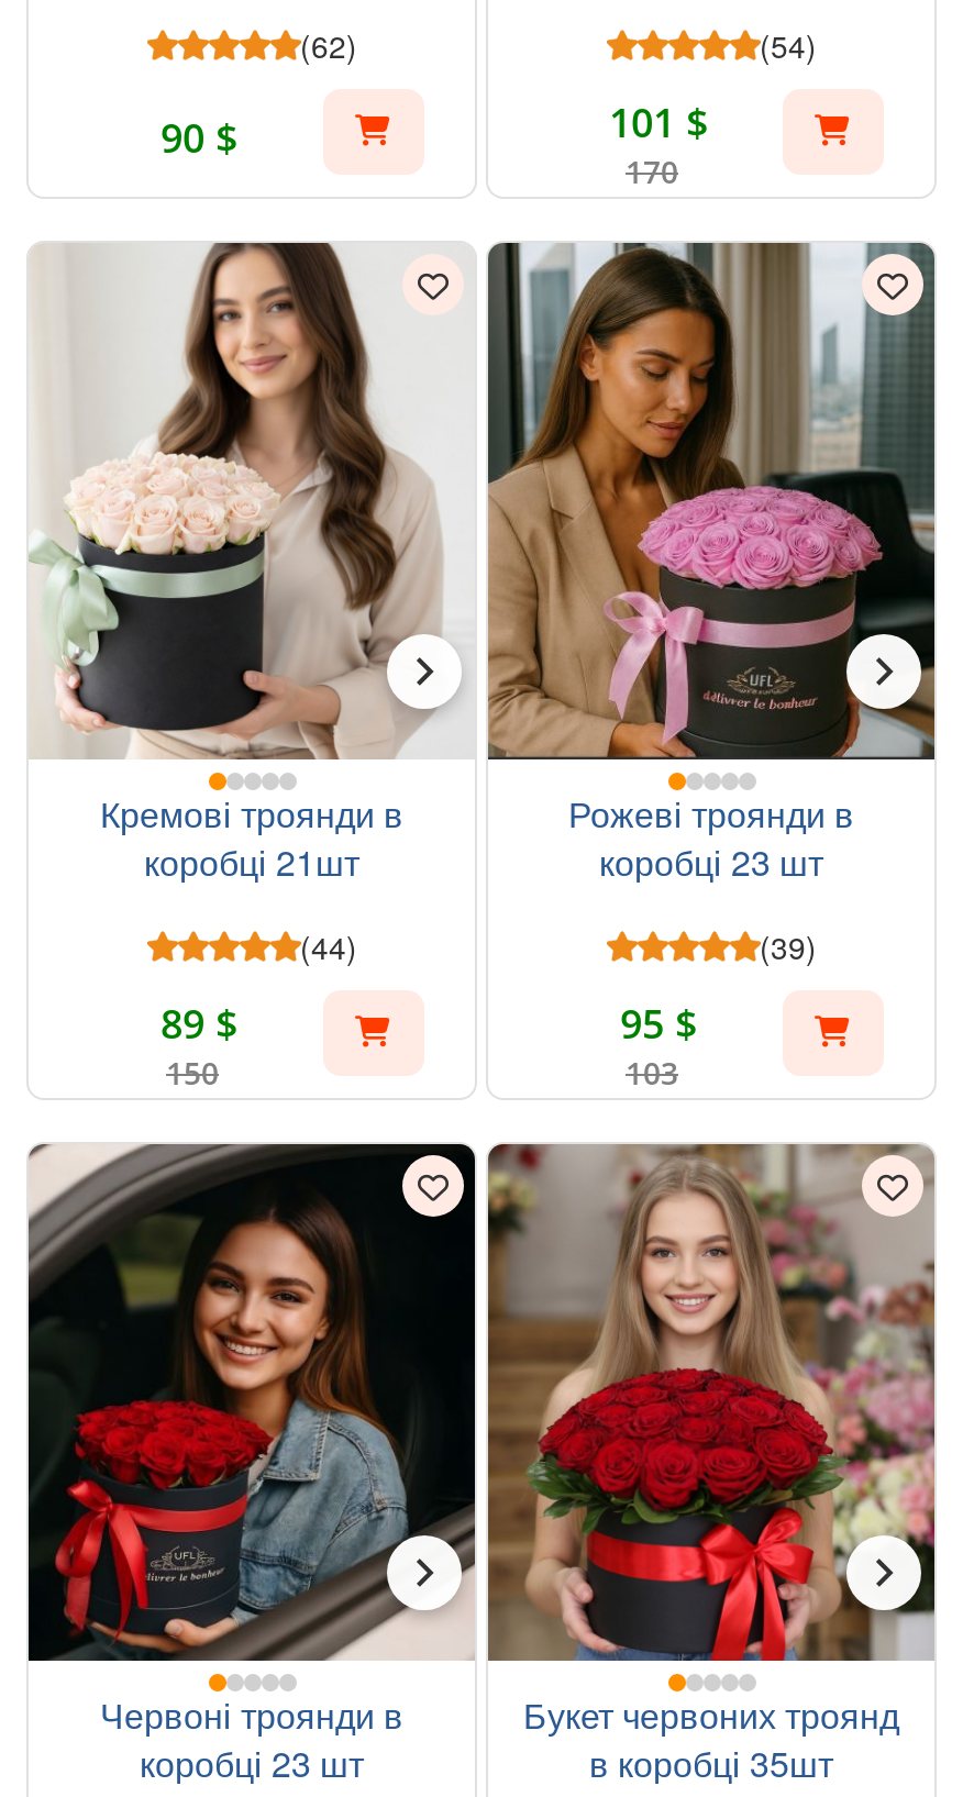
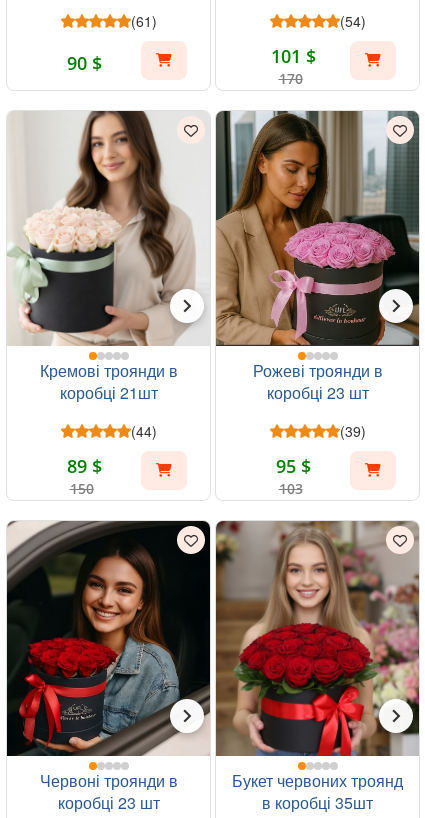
[300,23,357,67] (62) -> [130,11,156,31] (61)

